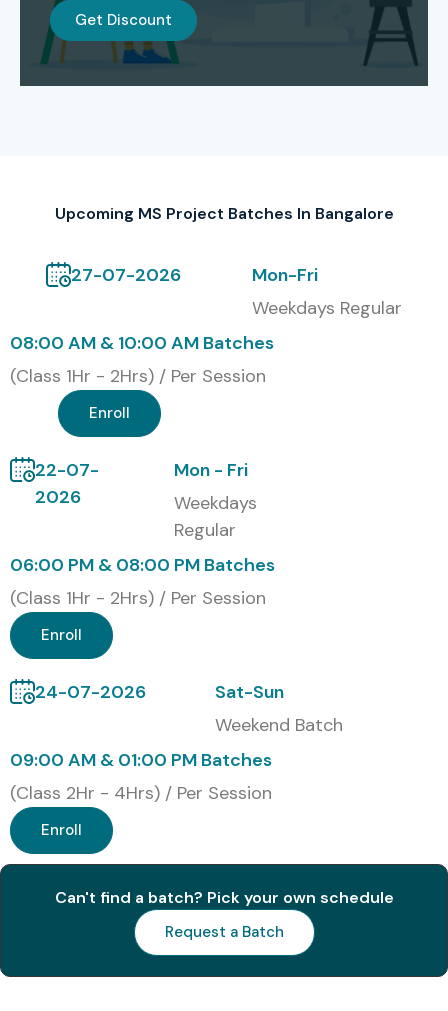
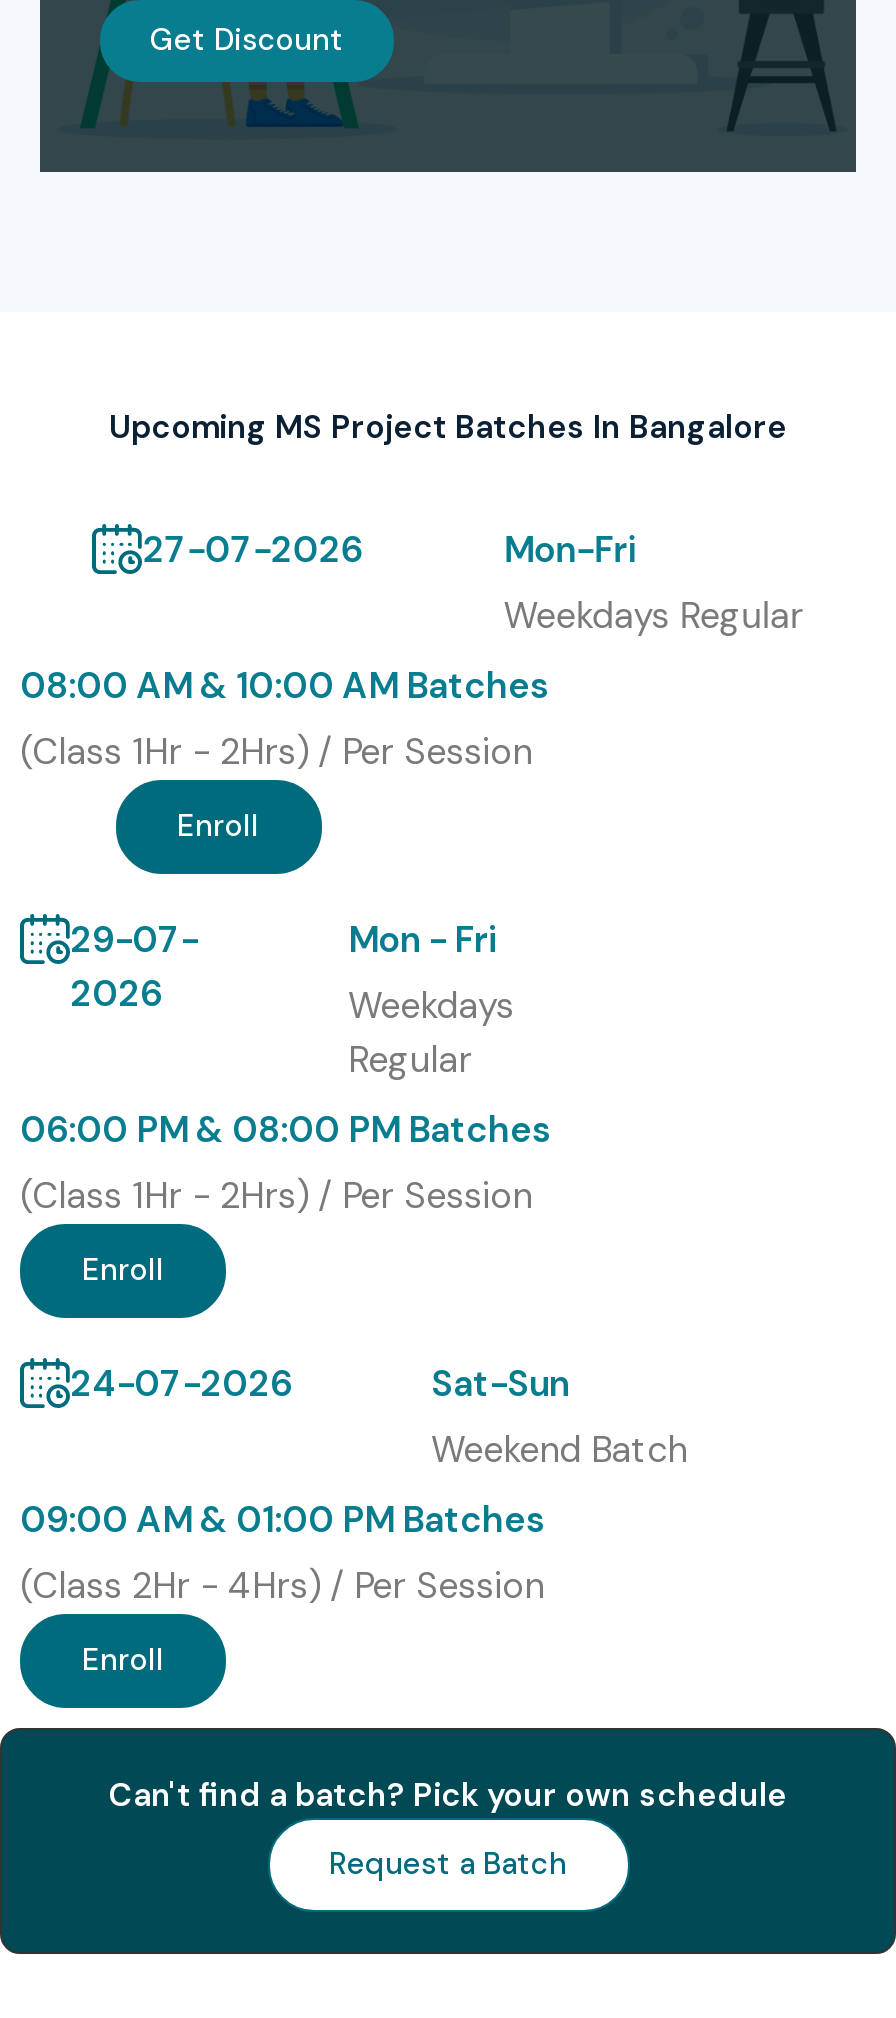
[35,458,99,482] 22-07- -> [70,917,198,965] 29-07-

